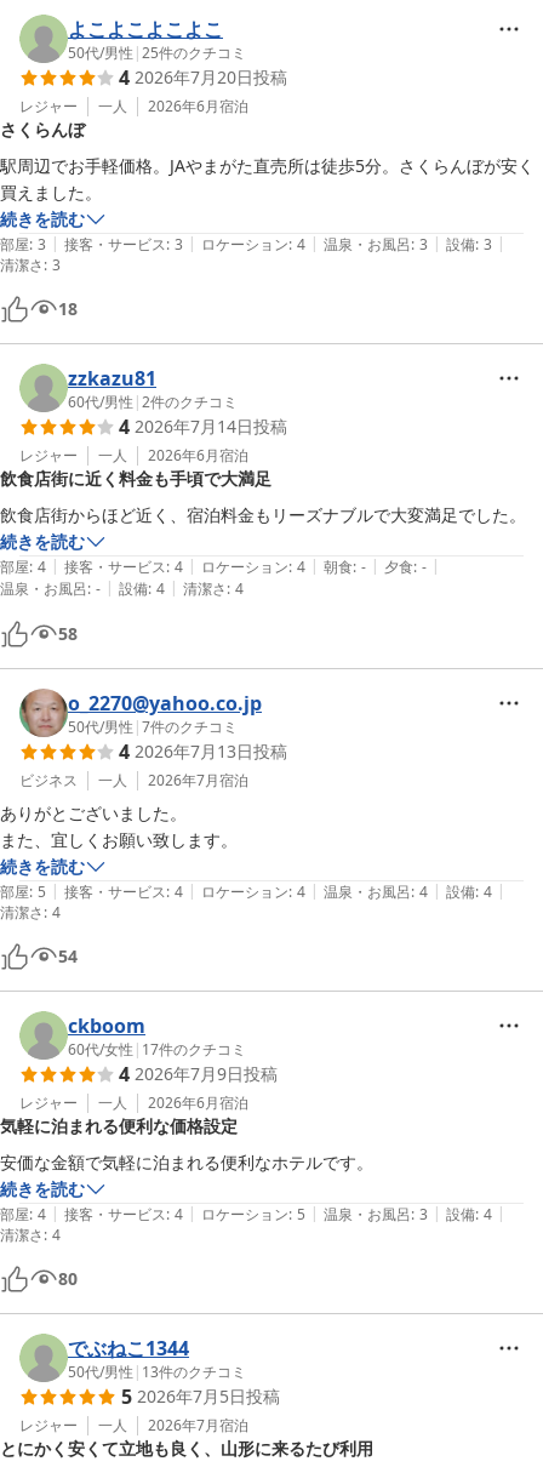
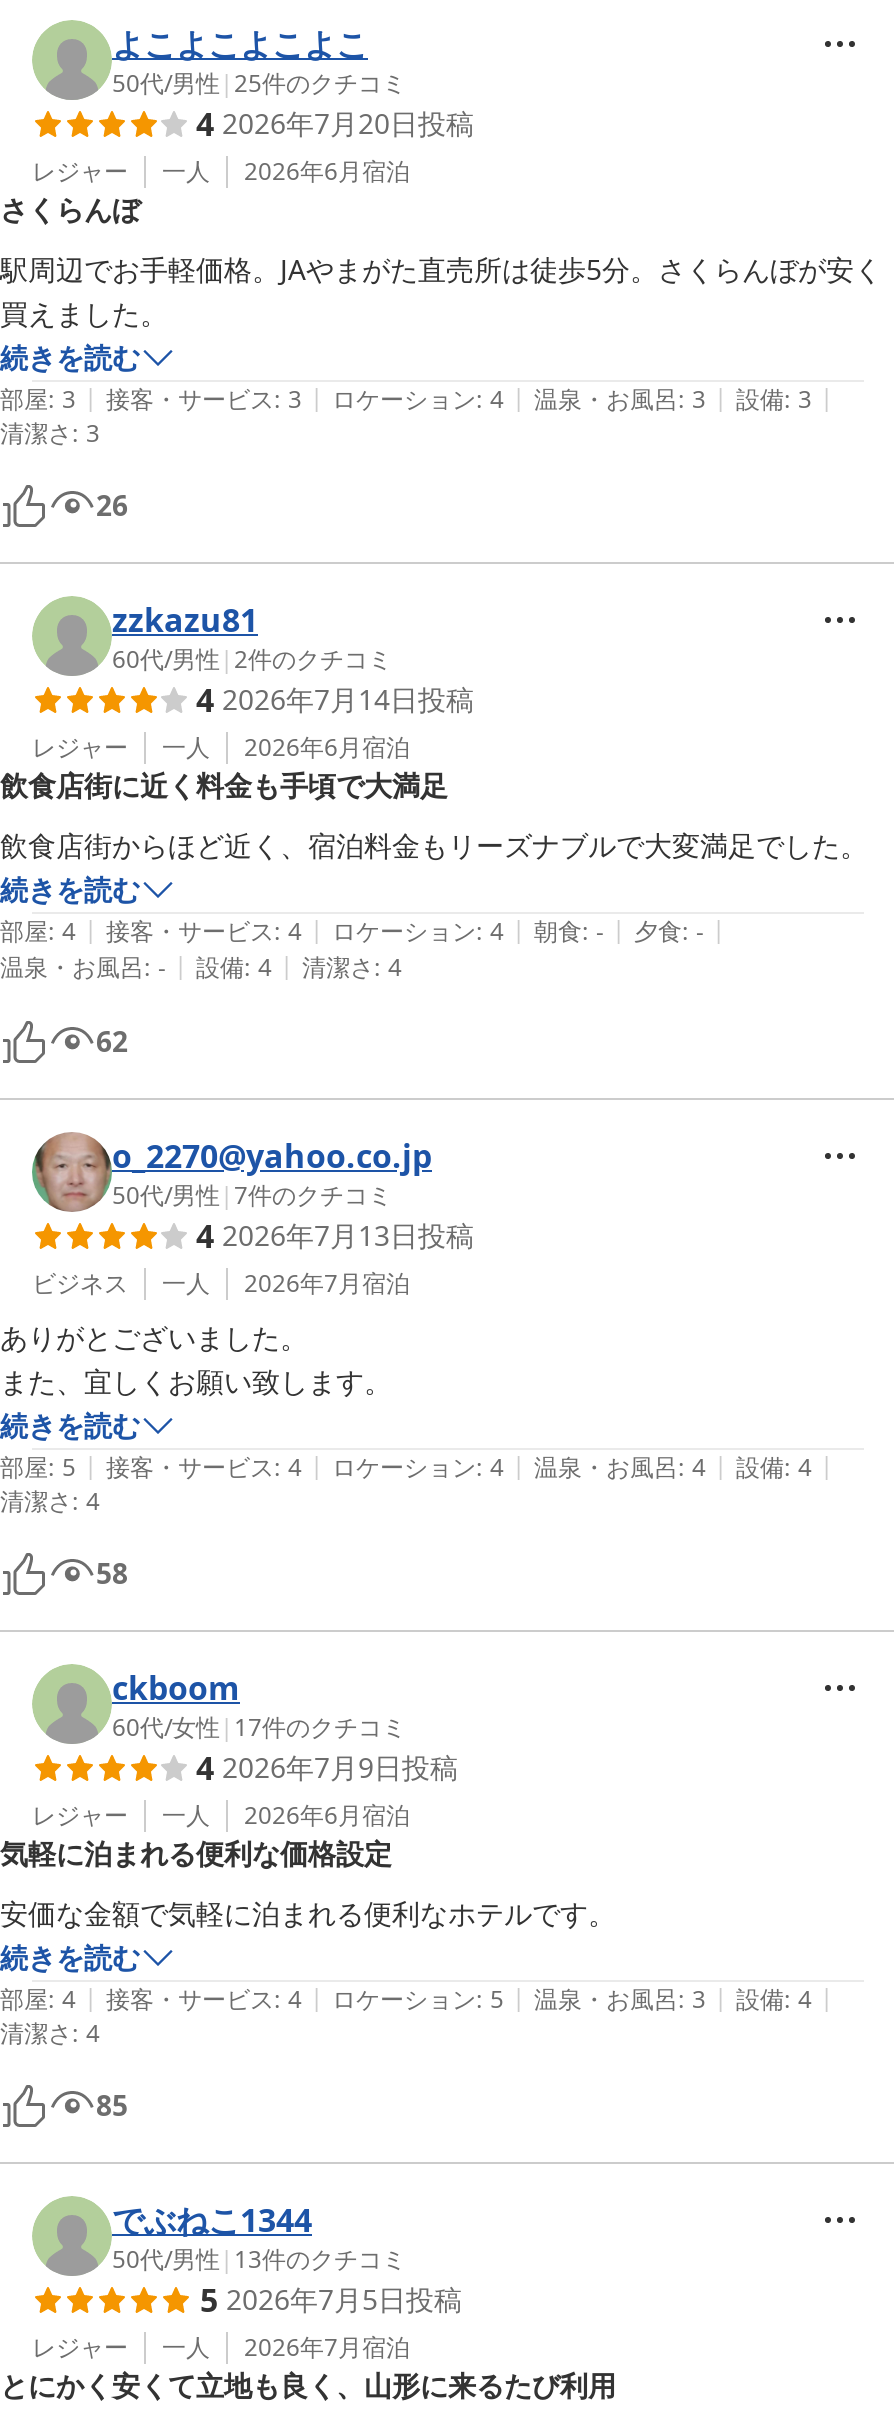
[58,297,78,320] 18 -> [96,486,128,524] 26
[58,622,78,645] 58 -> [96,1022,128,1060] 62
[58,944,78,967] 54 -> [96,1554,128,1592] 58
[58,1267,78,1290] 80 -> [96,2086,128,2124] 85

